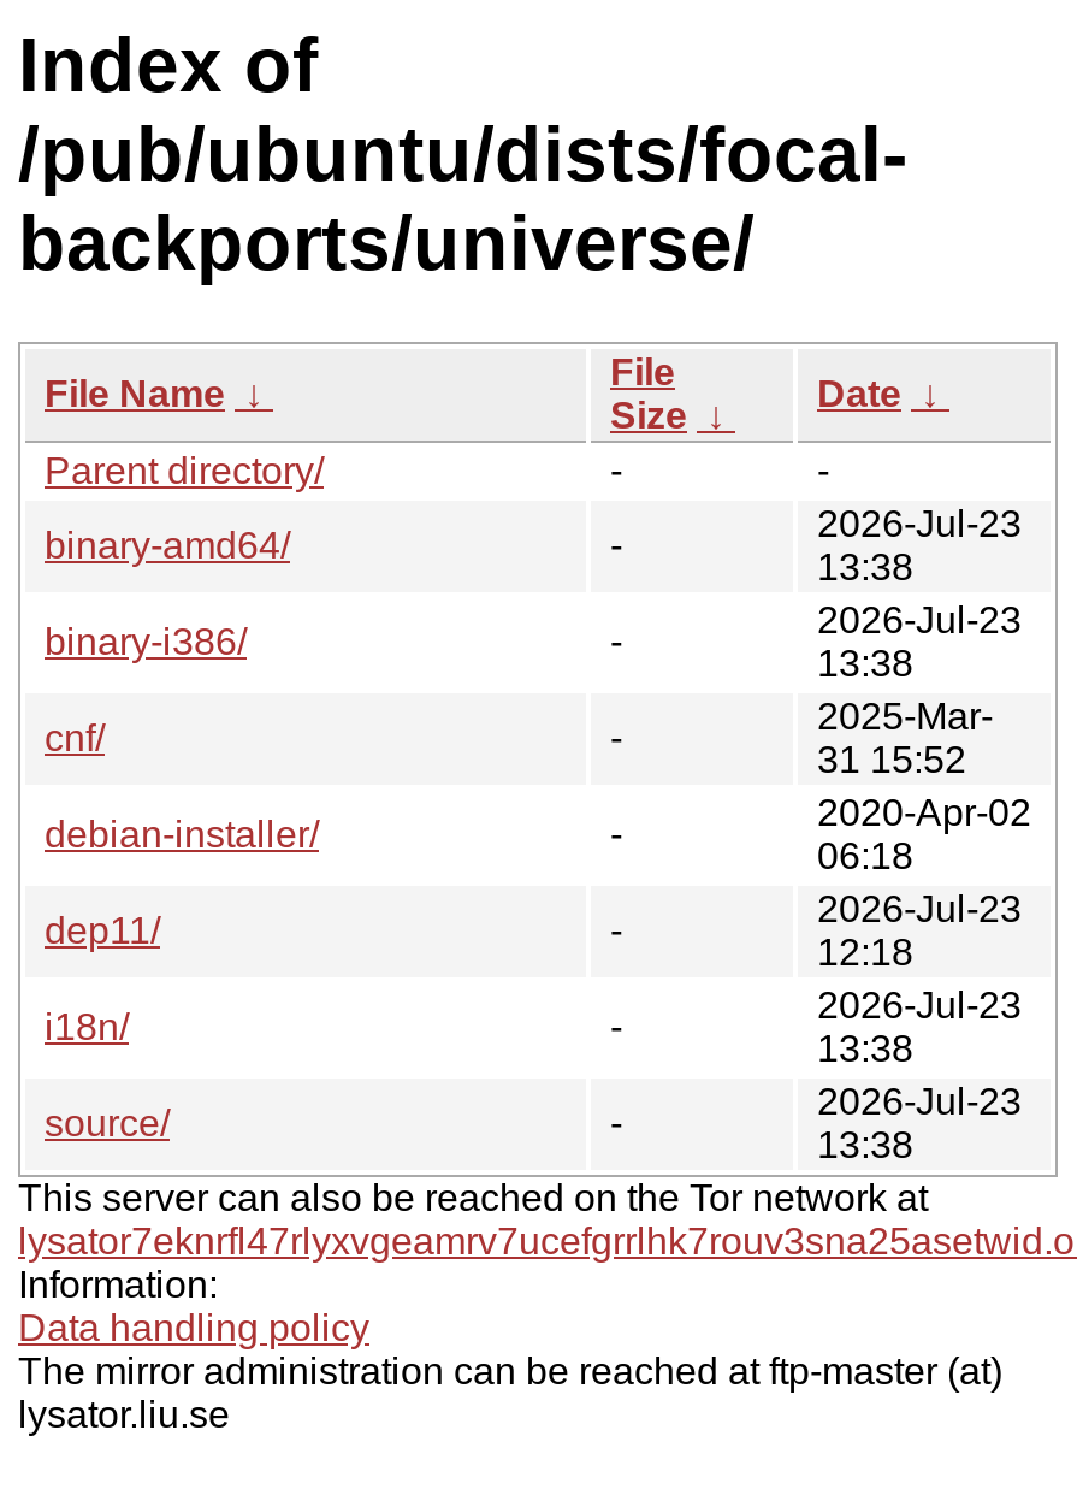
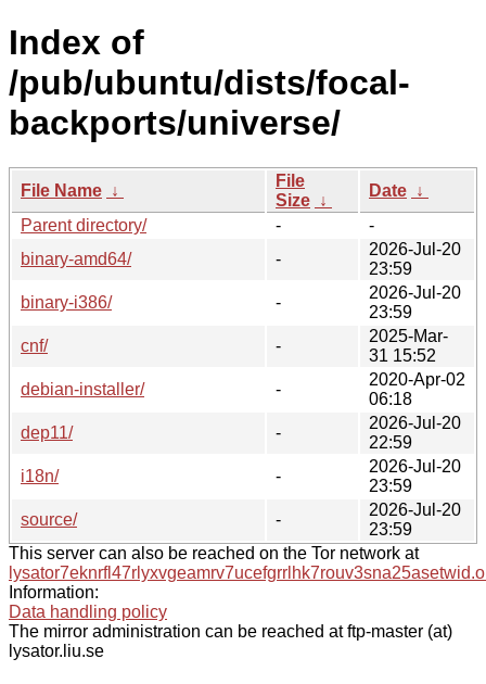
[817,503,1022,587] 2026-Jul-23 | 13:38 -> [369,240,461,278] 2026-Jul-20 | 23:59
[817,599,1022,683] 2026-Jul-23 | 13:38 -> [369,283,461,321] 2026-Jul-20 | 23:59
[817,888,1022,972] 2026-Jul-23 | 12:18 -> [369,414,461,452] 2026-Jul-20 | 22:59
[817,984,1022,1069] 2026-Jul-23 | 13:38 -> [369,457,461,495] 2026-Jul-20 | 23:59
[817,1081,1022,1165] 2026-Jul-23 | 13:38 -> [369,500,461,538] 2026-Jul-20 | 23:59

